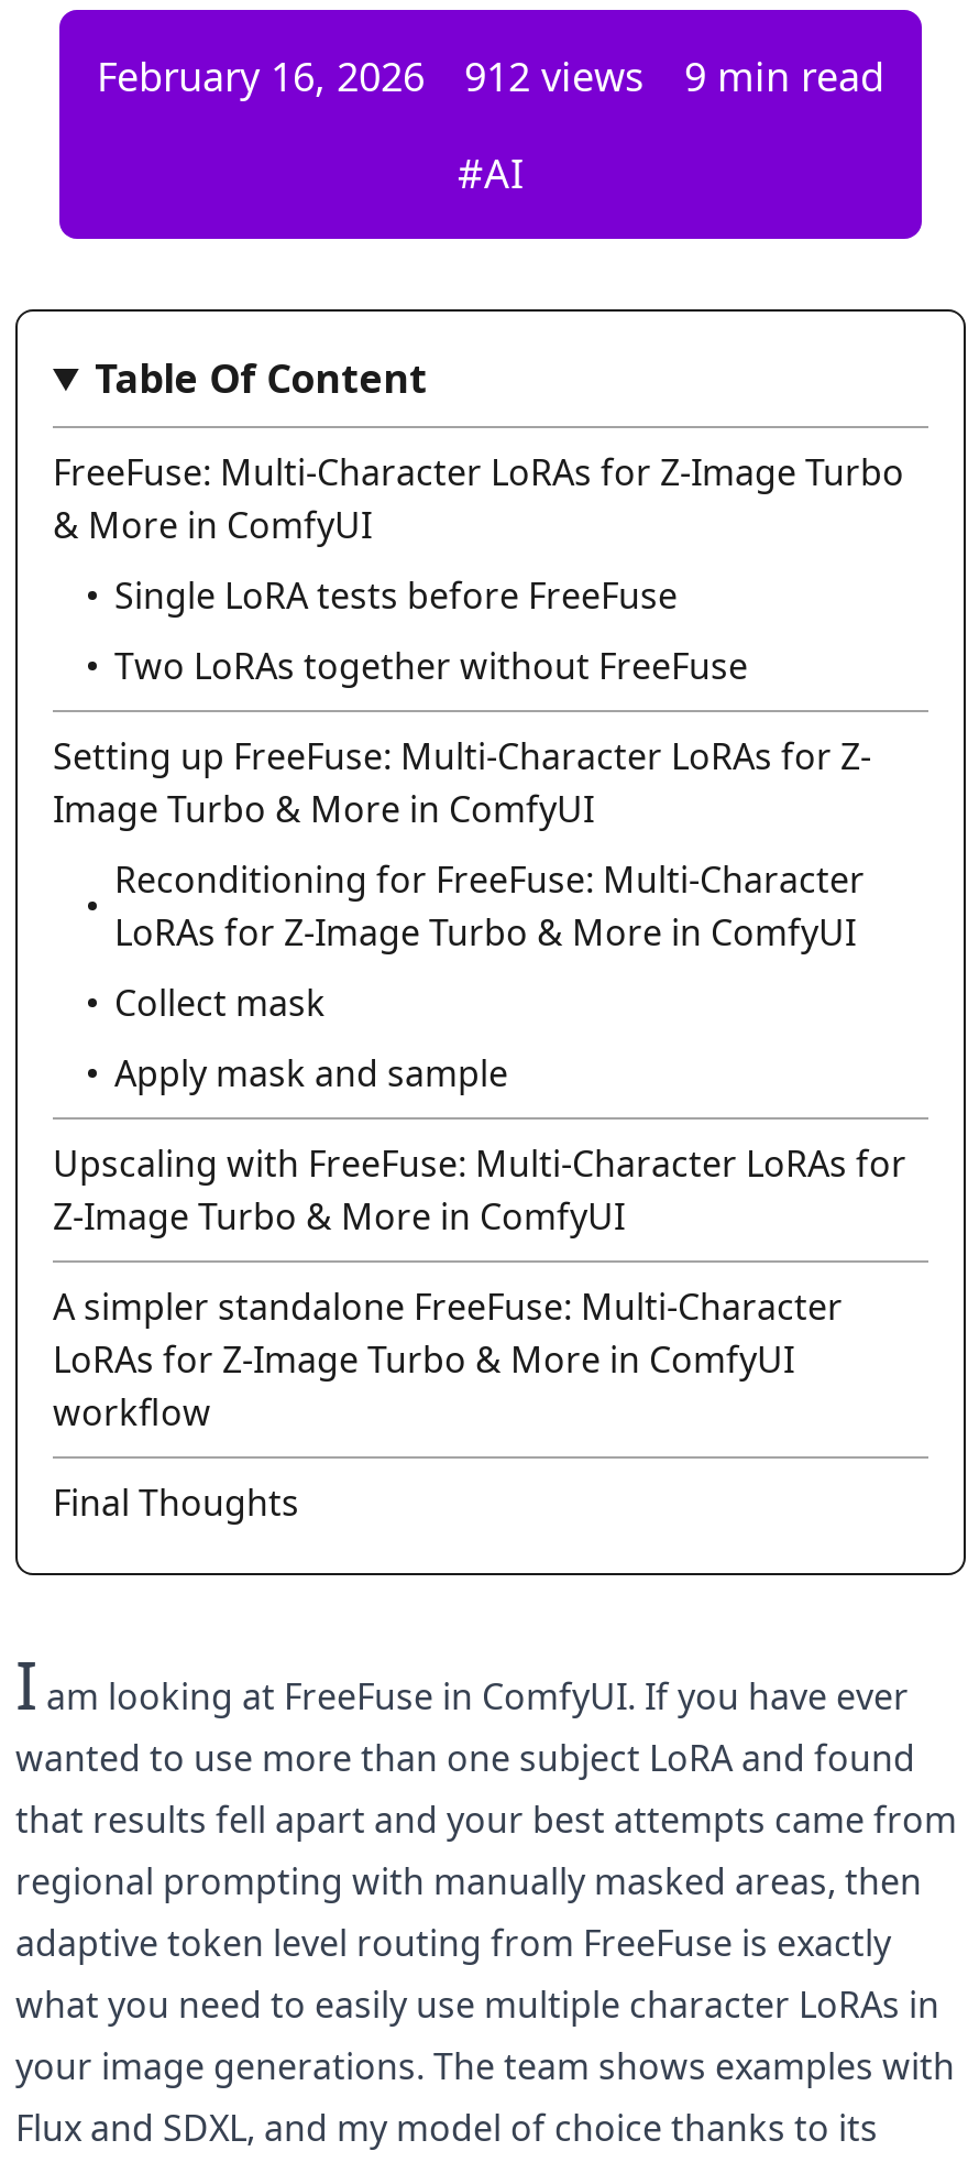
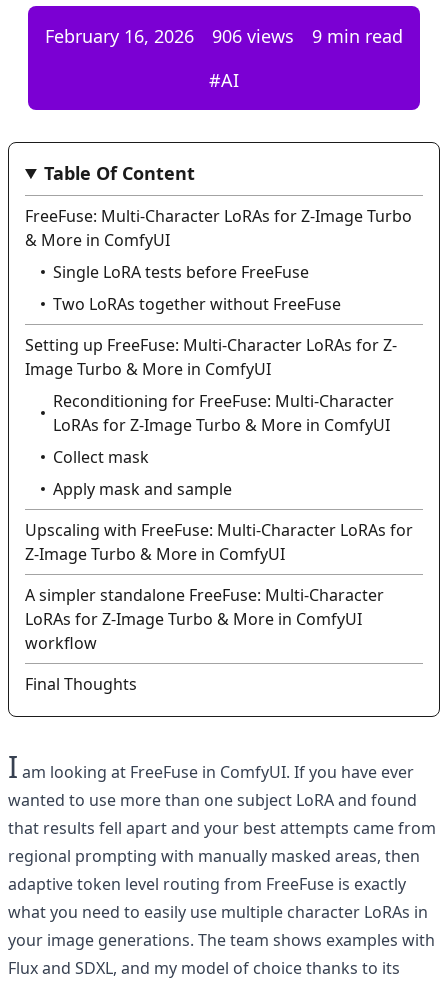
[97,50,884,102] February 16, 2026 912 views 9 min read -> [45,24,403,48] February 16, 2026 906 views 9 min read

